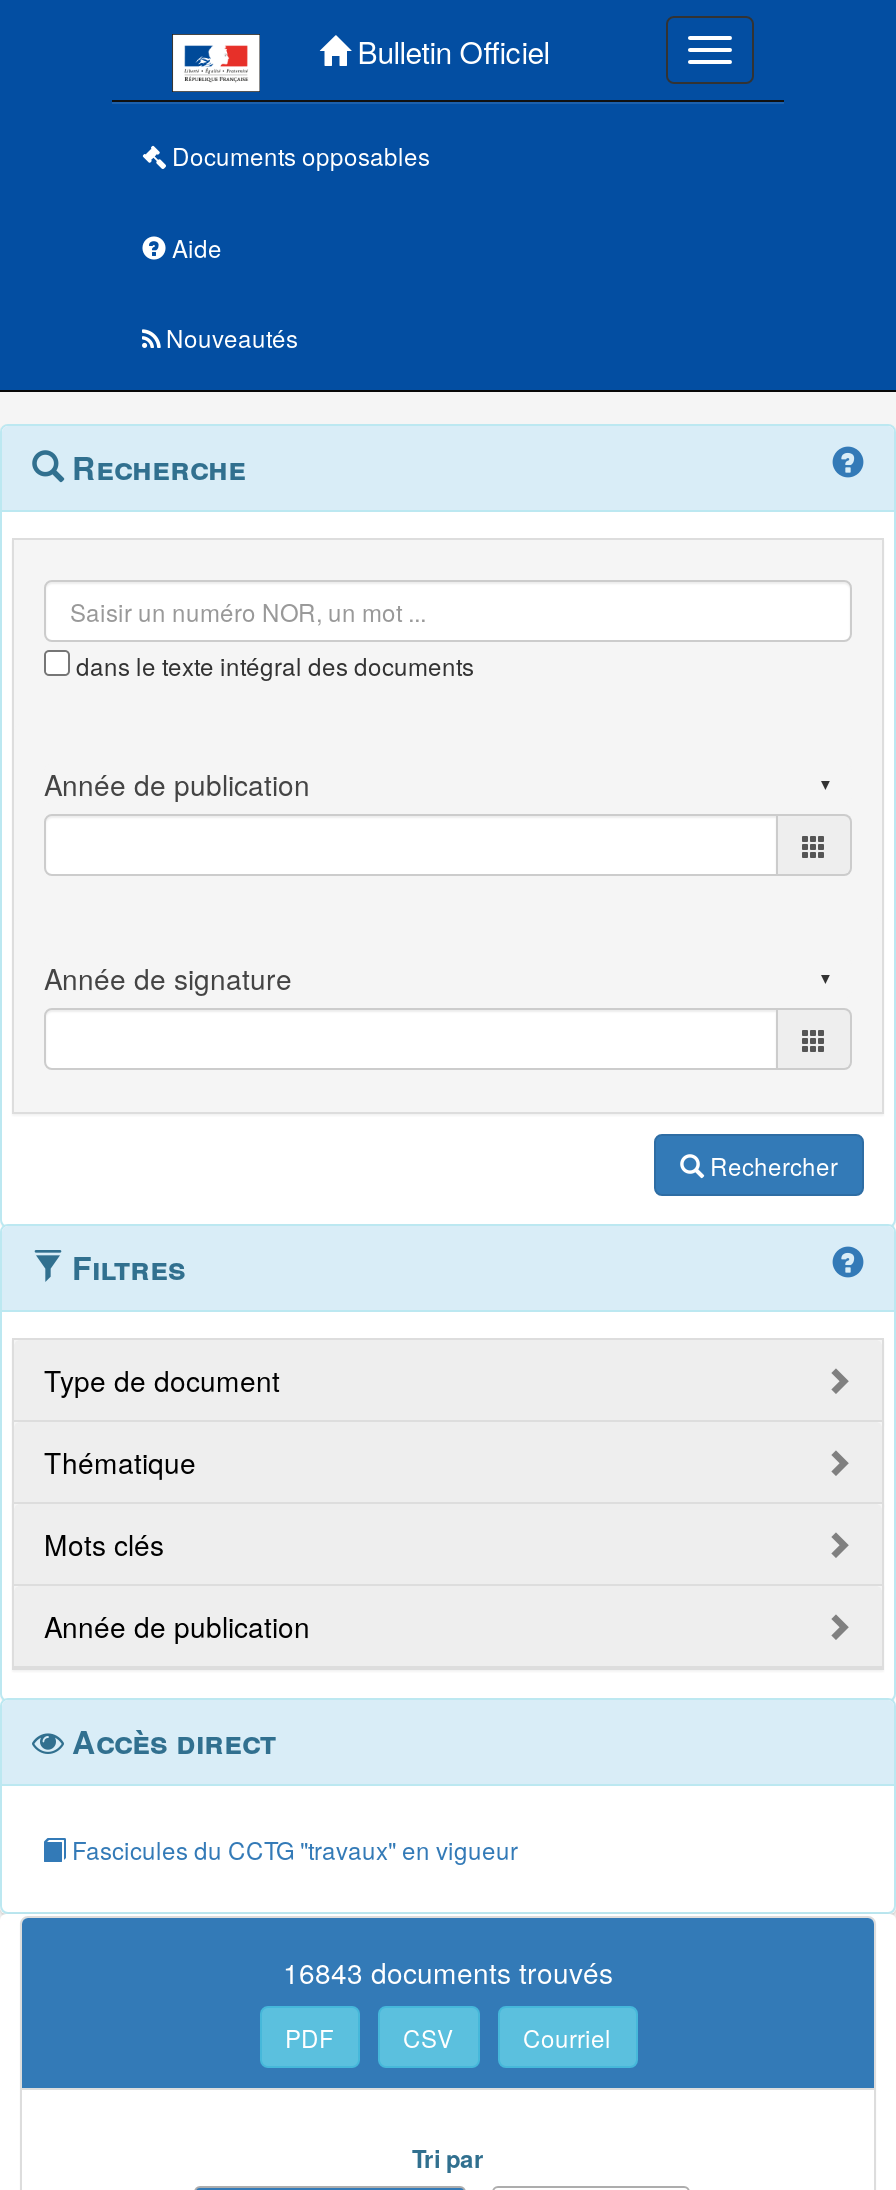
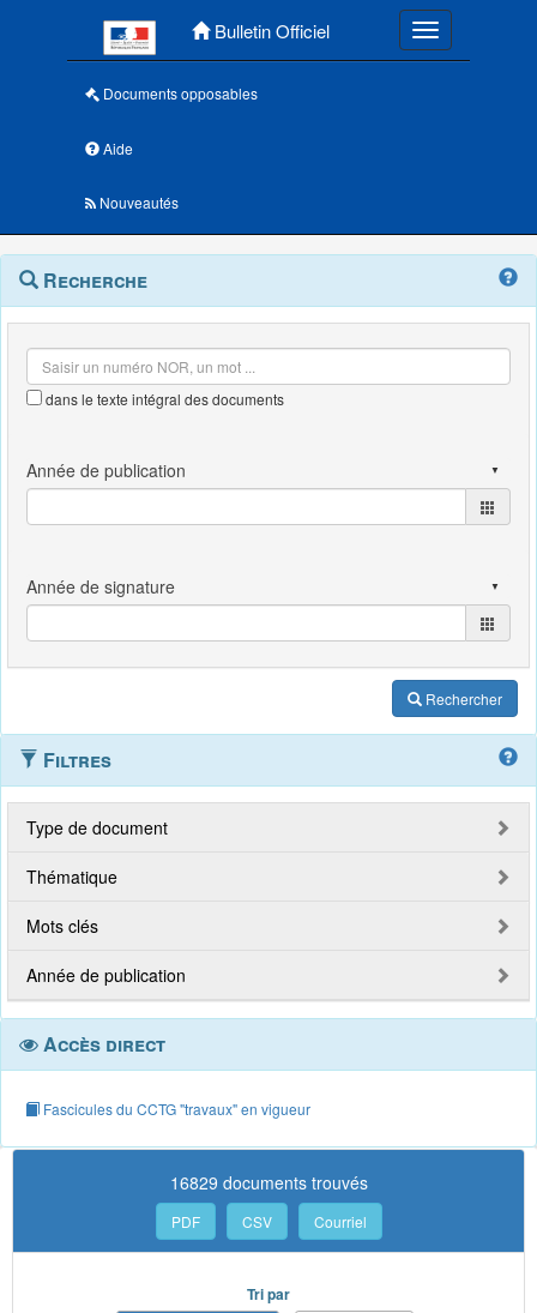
[283,1952,613,1992] 16843 documents trouvés -> [170,1170,367,1194] 16829 documents trouvés

